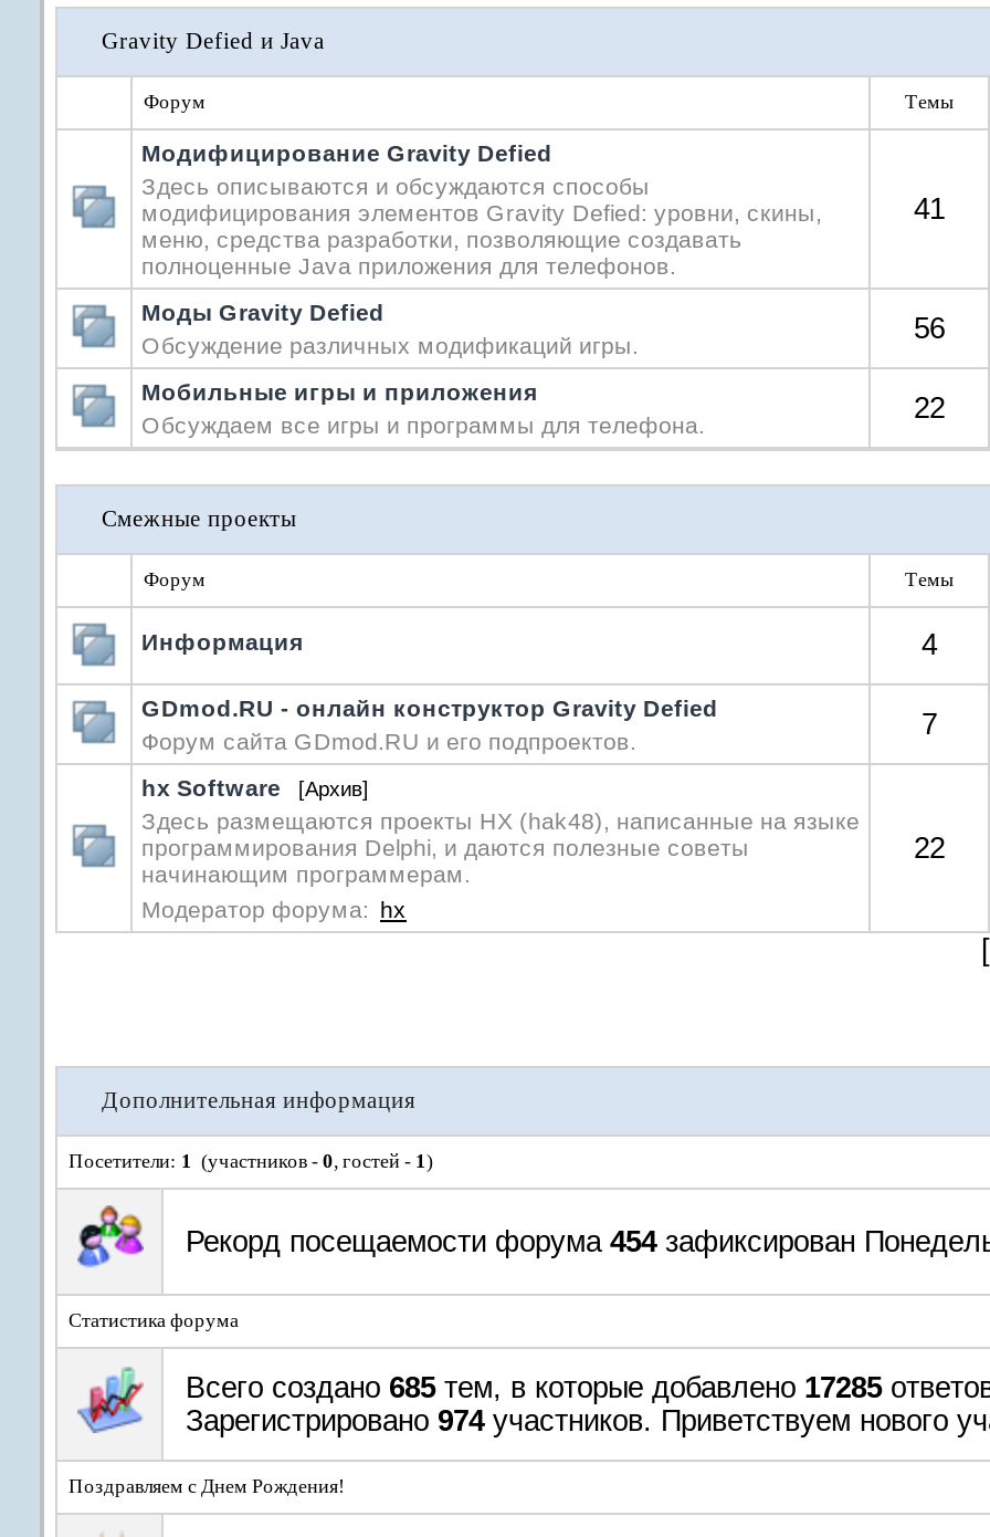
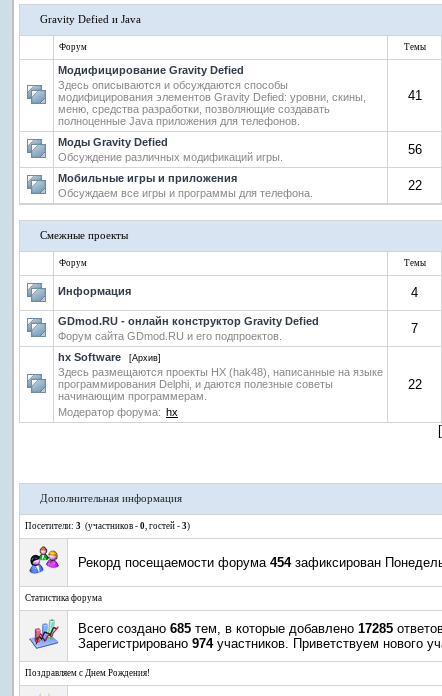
[69,1150,433,1172] Посетители: 1 (участников - 0, гостей - 1) -> [25,521,190,531] Посетители: 3 (участников - 0, гостей - 3)

